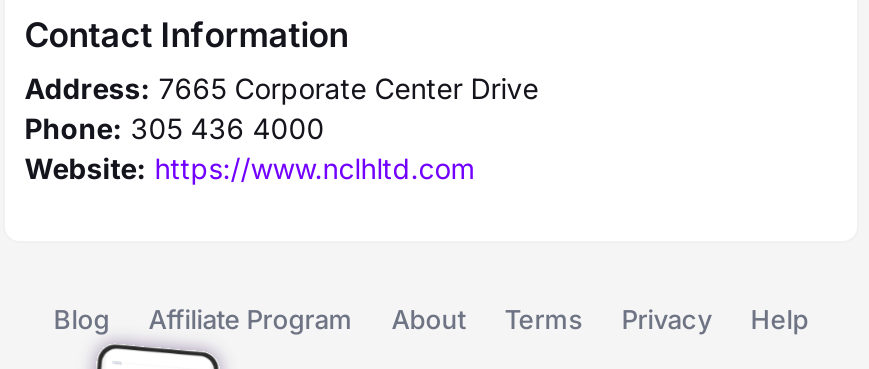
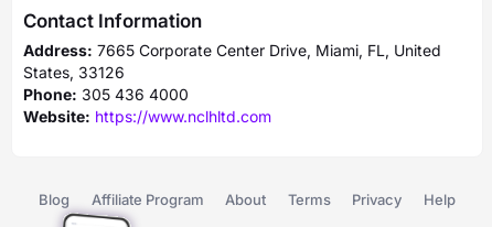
[25,70,539,104] Address: 7665 Corporate Center Drive -> [23,40,441,81] Address: 7665 Corporate Center Drive, Miami, FL, United | States, 33126

